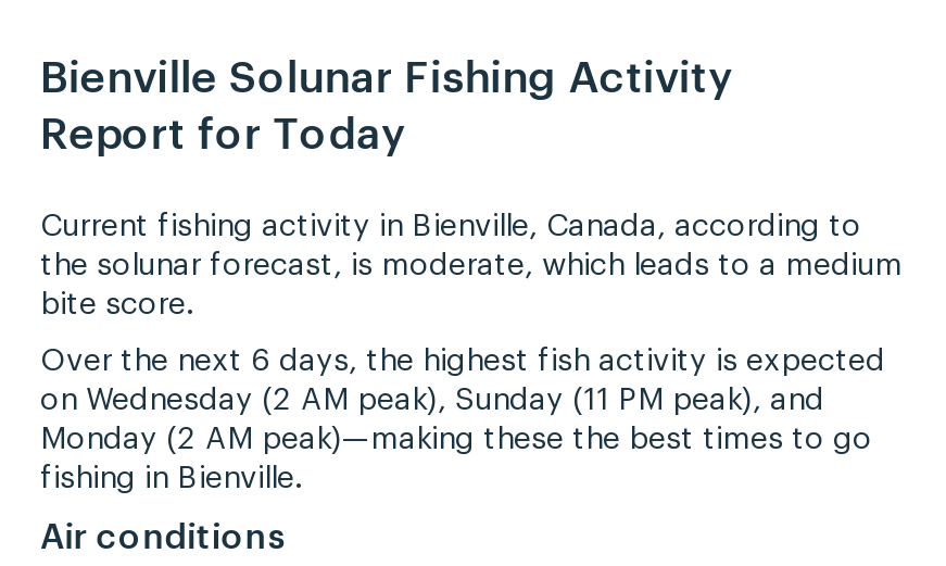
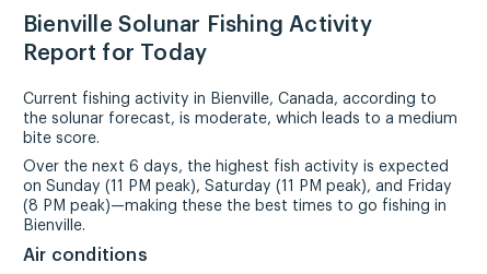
[40,386,872,494] on Wednesday (2 AM peak), Sunday (11 PM peak), and | Monday (2 AM peak)—making these the best times to go | fishing in Bienville. -> [23,179,452,234] on Sunday (11 PM peak), Saturday (11 PM peak), and Friday | (8 PM peak)—making these the best times to go fishing in | Bienville.

